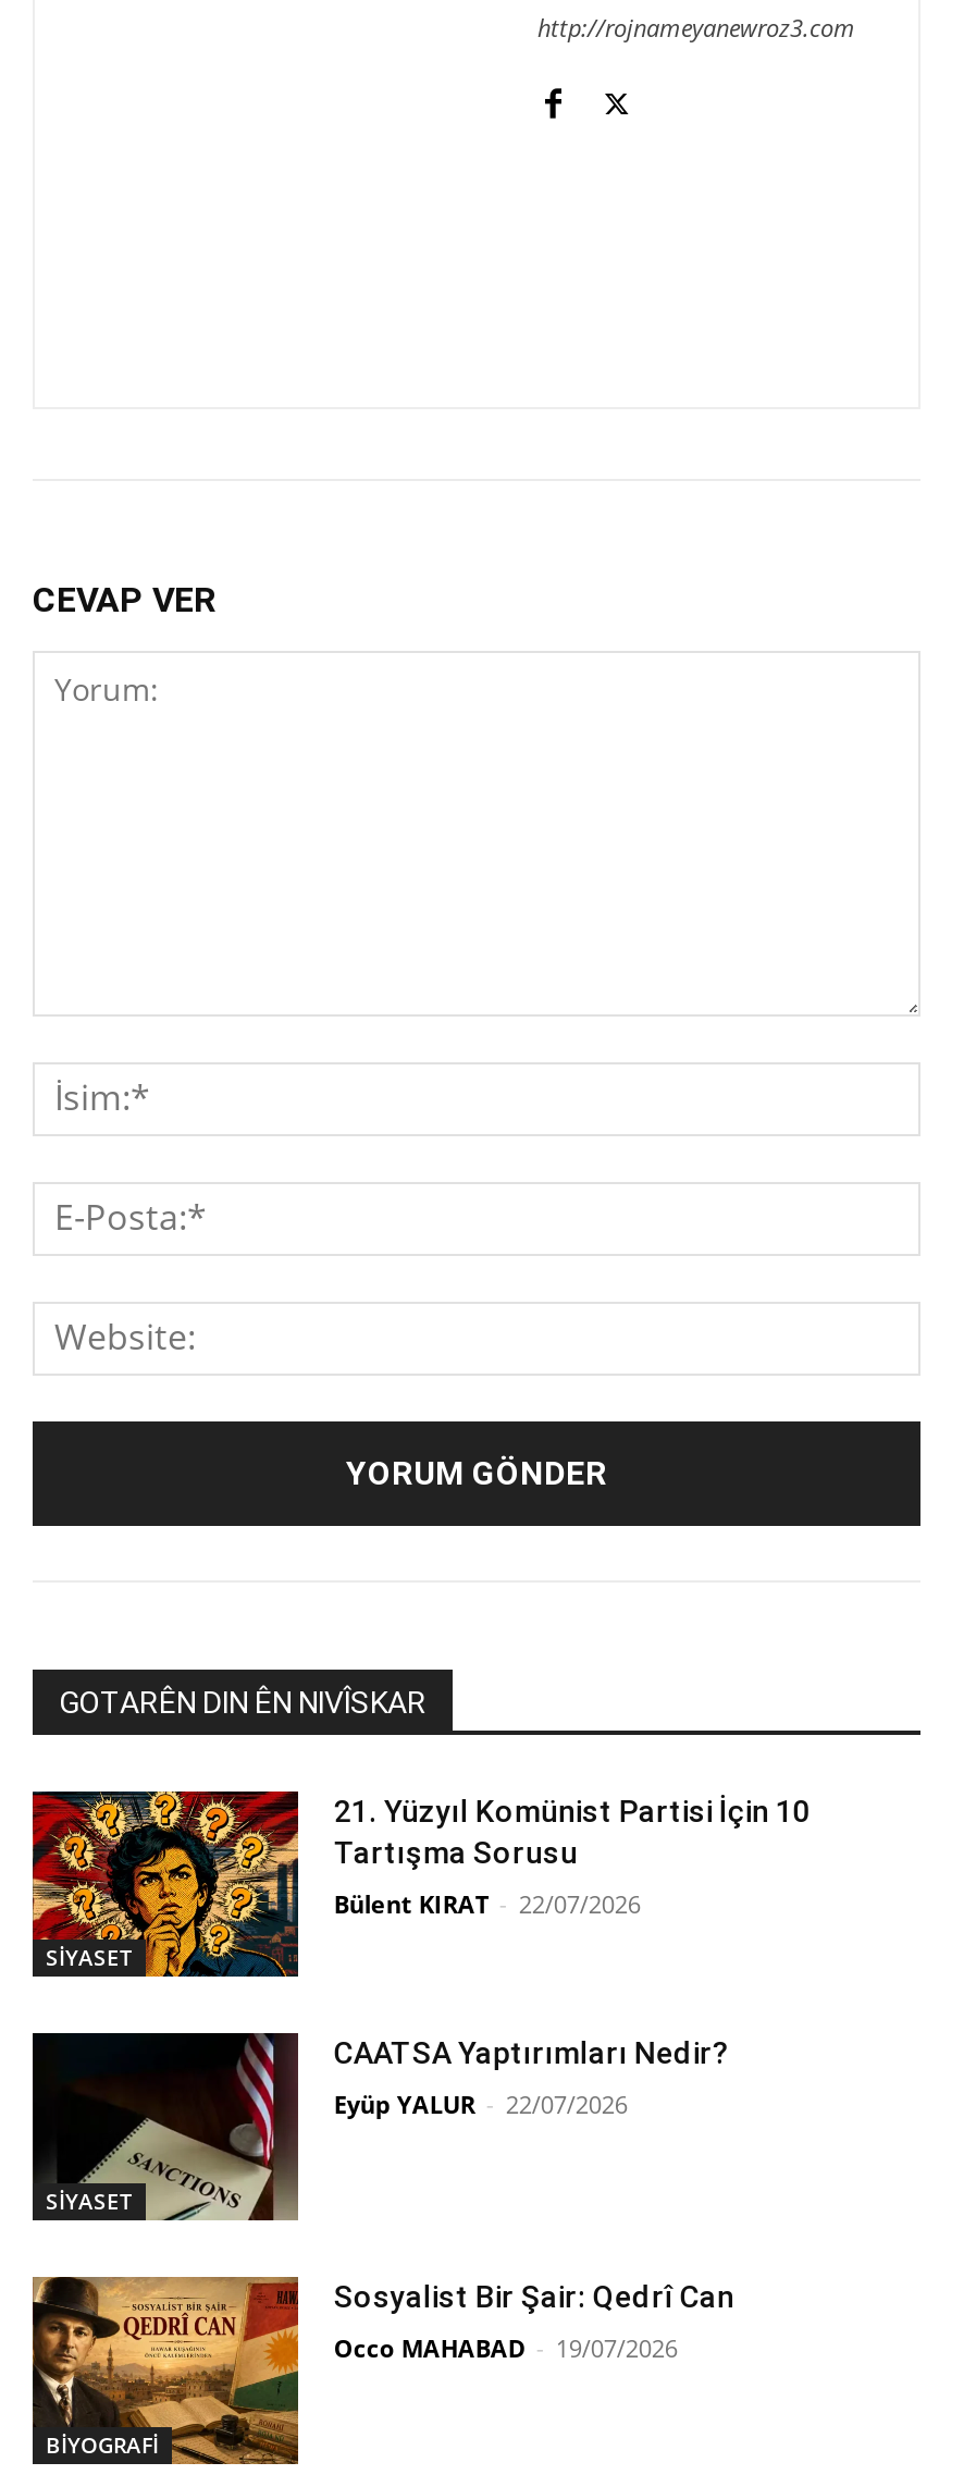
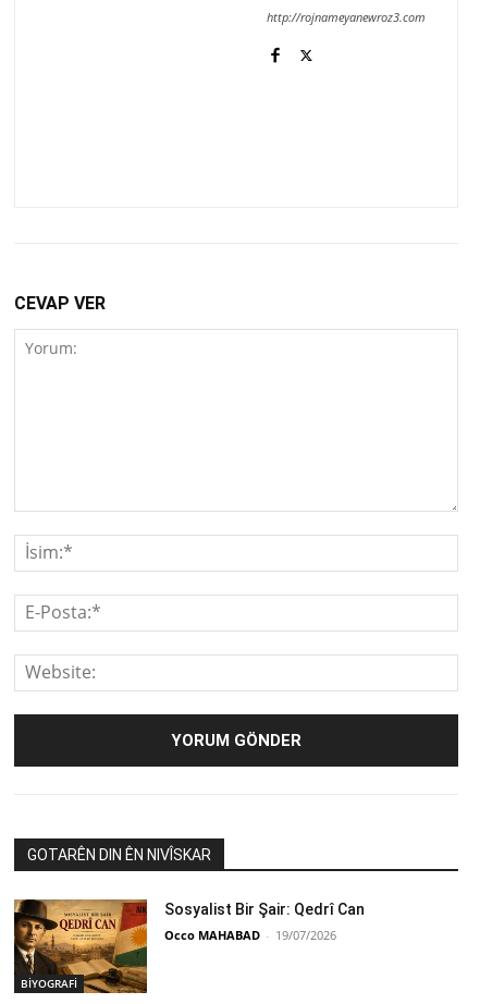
[30,1792,300,1981] [image] | SİYASET -> none
[334,1793,810,1920] 21. Yüzyıl Komünist Partisi İçin 10 | Tartışma Sorusu | Bülent KIRAT - 22/07/2026 -> none
[30,2031,300,2223] [image] | SİYASET -> none
[334,2036,730,2121] CAATSA Yaptırımları Nedir? | Eyüp YALUR - 22/07/2026 -> none

